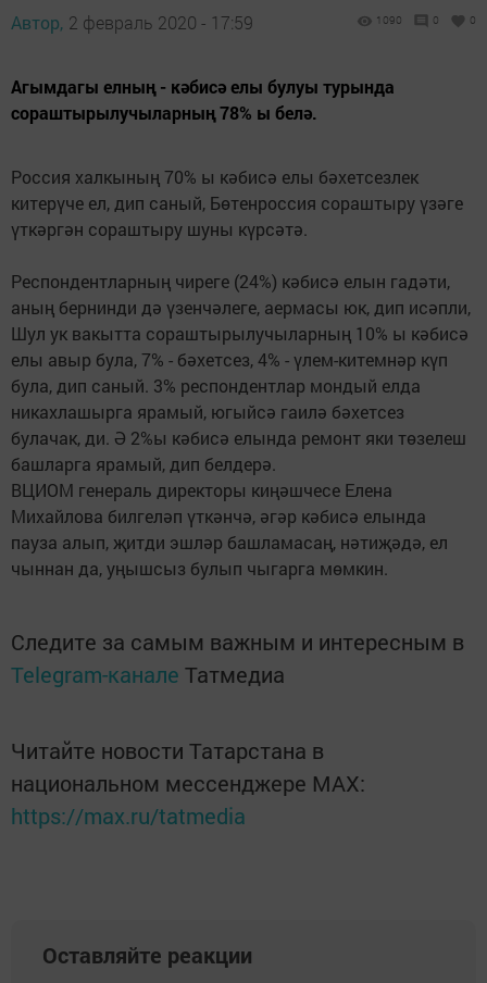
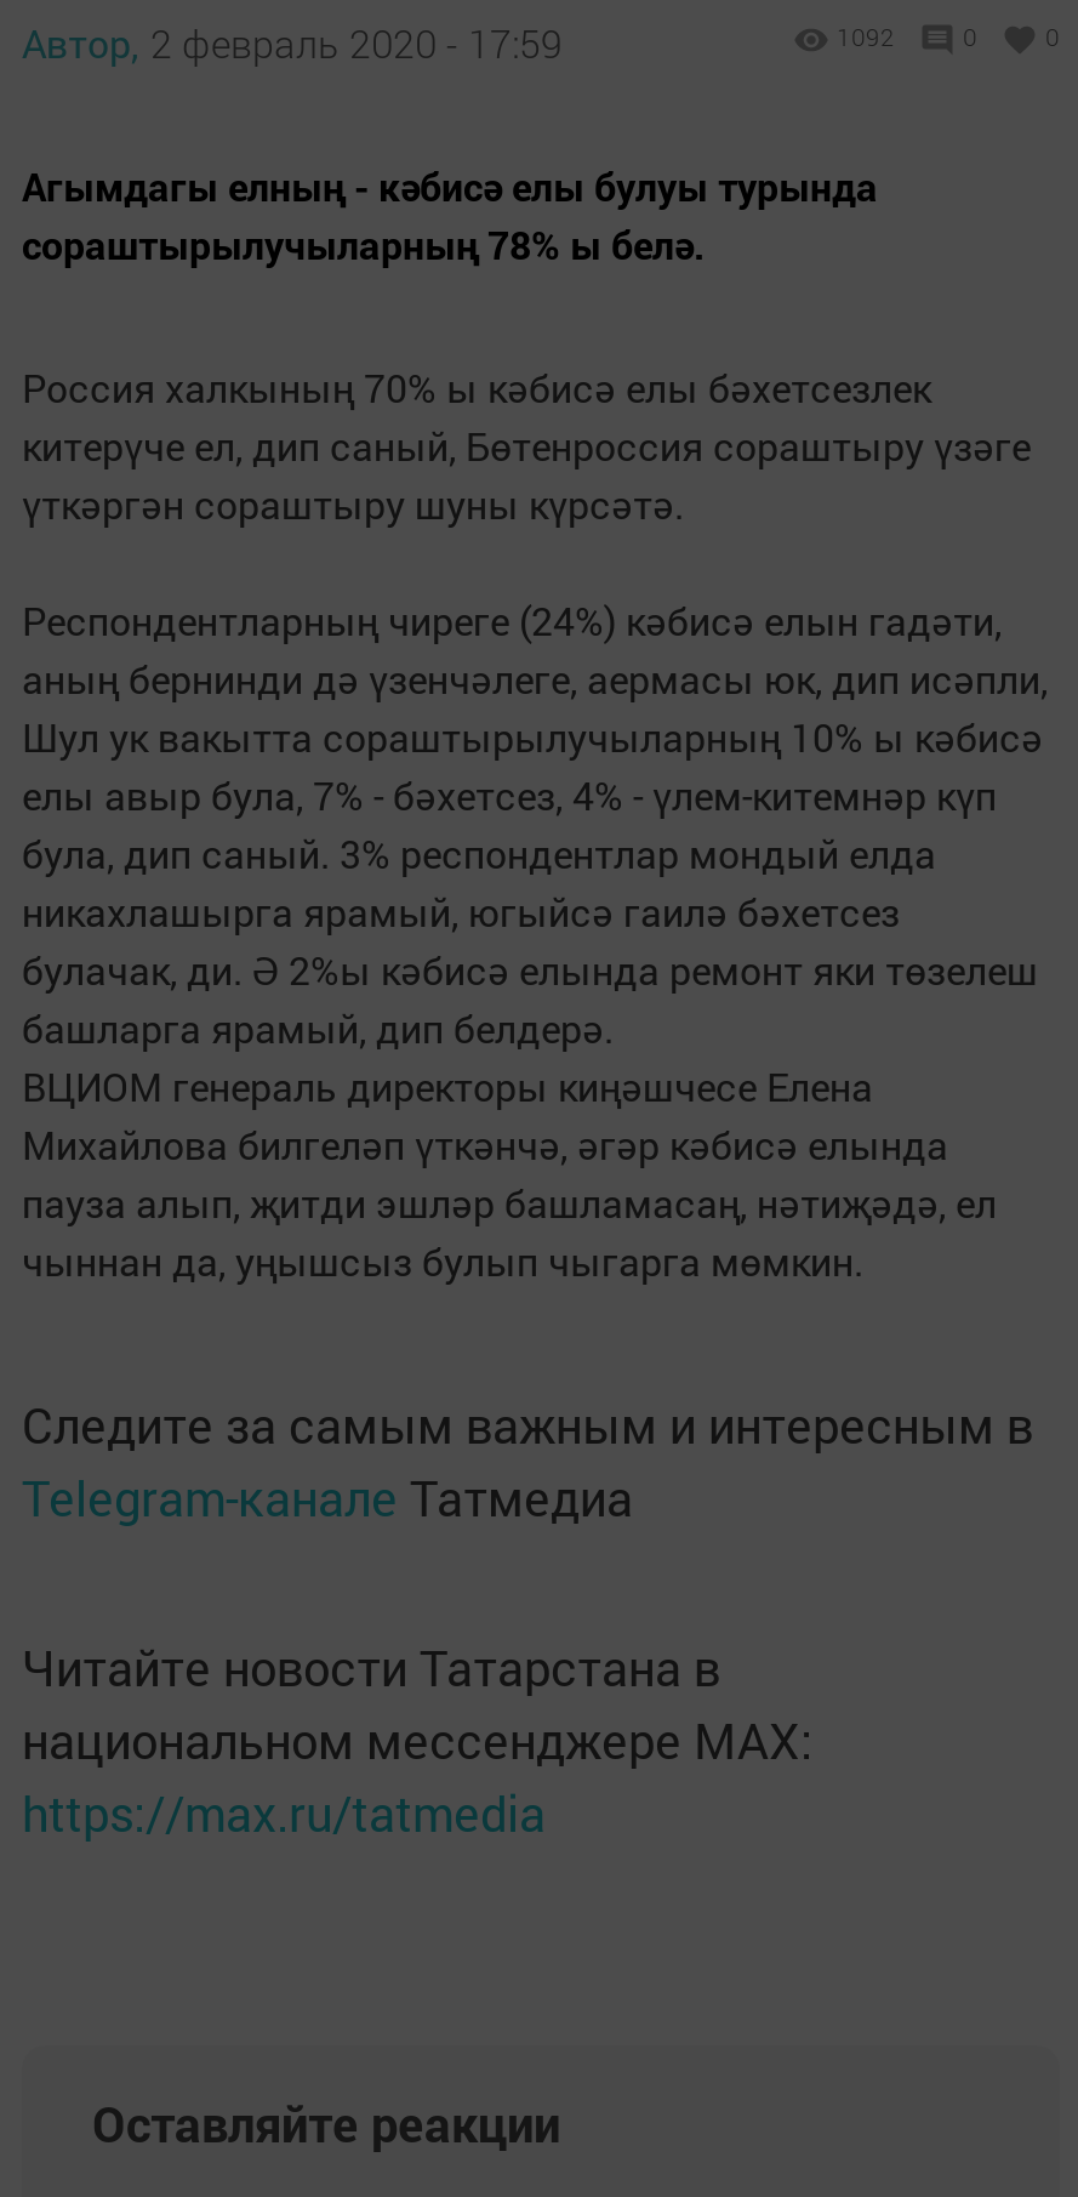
[376,13,402,28] 1090 -> [837,23,895,54] 1092

